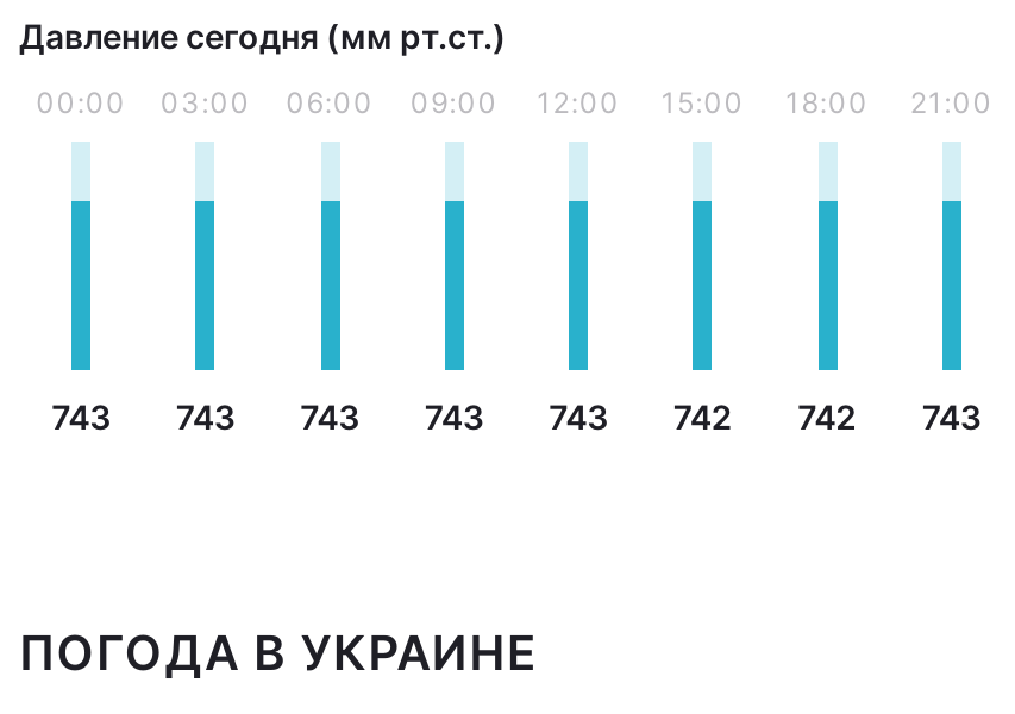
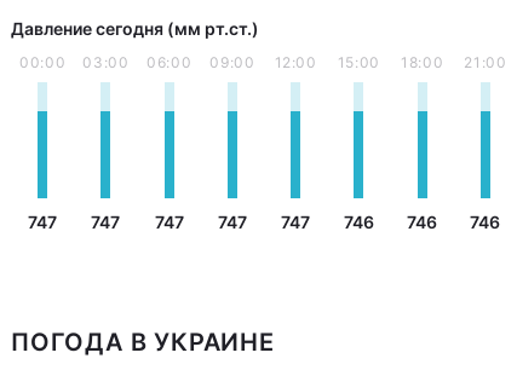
[51,396,111,437] 743 -> [28,212,57,232] 747
[176,396,235,437] 743 -> [91,212,120,232] 747
[300,396,360,437] 743 -> [154,212,184,232] 747
[425,396,484,437] 743 -> [218,212,247,232] 747
[549,396,608,437] 743 -> [281,212,310,232] 747
[673,396,733,437] 742 -> [344,212,374,232] 746
[797,396,857,437] 742 -> [407,212,437,232] 746
[922,396,981,437] 743 -> [470,212,501,232] 746

